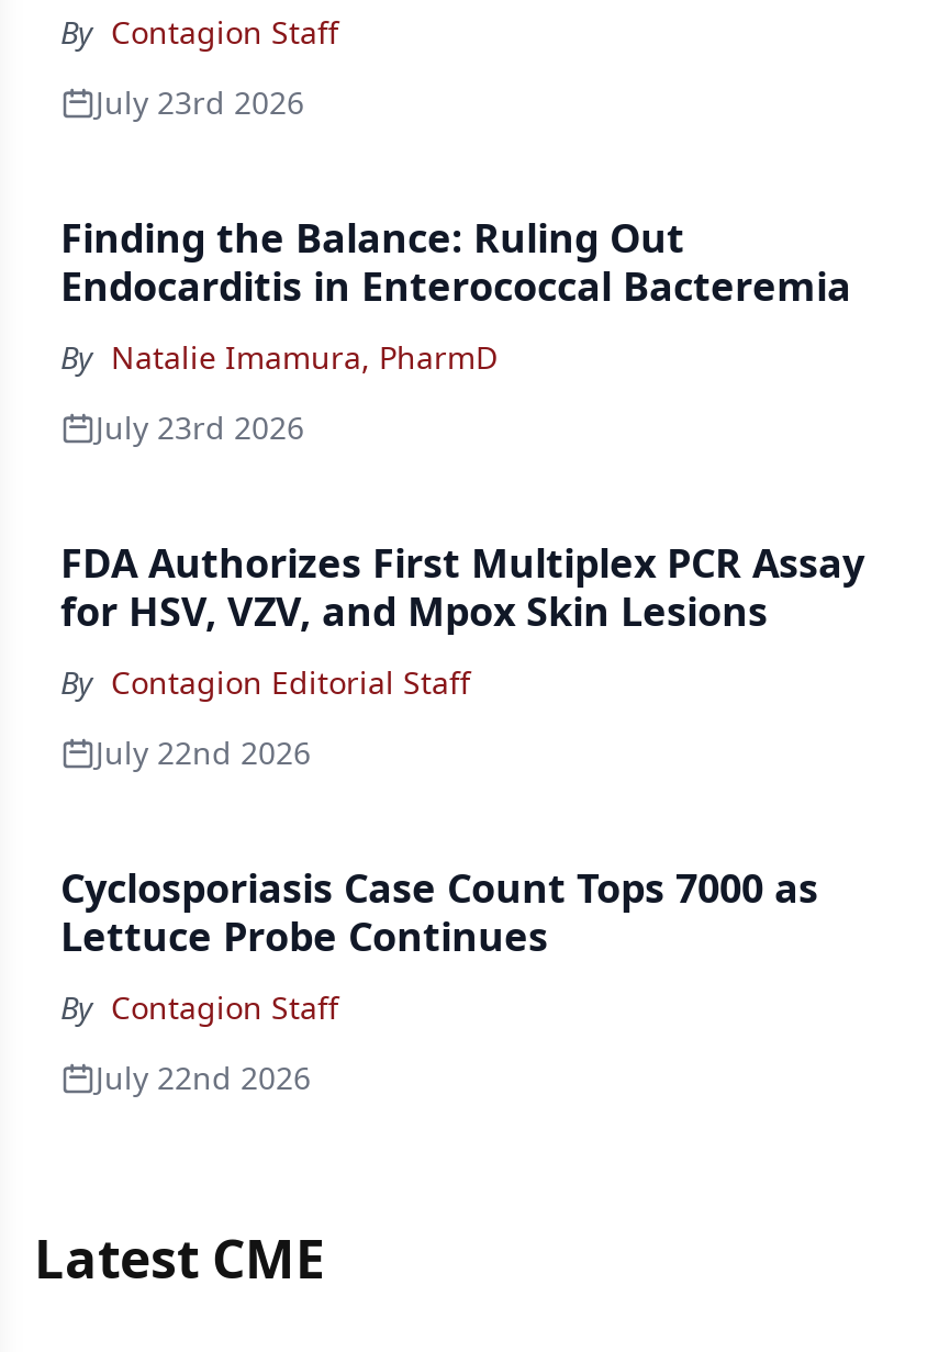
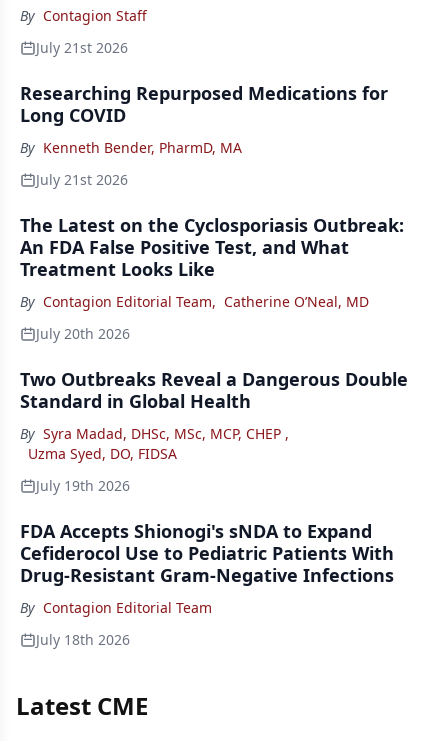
[60,81,864,1098] July 23rd 2026 | Finding the Balance: Ruling Out | Endocarditis in Enterococcal Bacteremia | By Natalie Imamura, PharmD | July 23rd 2026 | FDA Authorizes First Multiplex PCR Assay | for HSV, VZV, and Mpox Skin Lesions | By Contagion Editorial Staff | July 22nd 2026 | Cyclosporiasis Case Count Tops 7000 as | Lettuce Probe Continues | By Contagion Staff | July 22nd 2026 -> [20,38,408,649] July 21st 2026 | Researching Repurposed Medications for | Long COVID | By Kenneth Bender, PharmD, MA | July 21st 2026 | The Latest on the Cyclosporiasis Outbreak: | An FDA False Positive Test, and What | Treatment Looks Like | By Contagion Editorial Team, Catherine O’Neal, MD | July 20th 2026 | Two Outbreaks Reveal a Dangerous Double | Standard in Global Health | By Syra Madad, DHSc, MSc, MCP, CHEP, | Uzma Syed, DO, FIDSA | July 19th 2026 | FDA Accepts Shionogi's sNDA to Expand | Cefiderocol Use to Pediatric Patients With | Drug-Resistant Gram-Negative Infections | By Contagion Editorial Team | July 18th 2026

